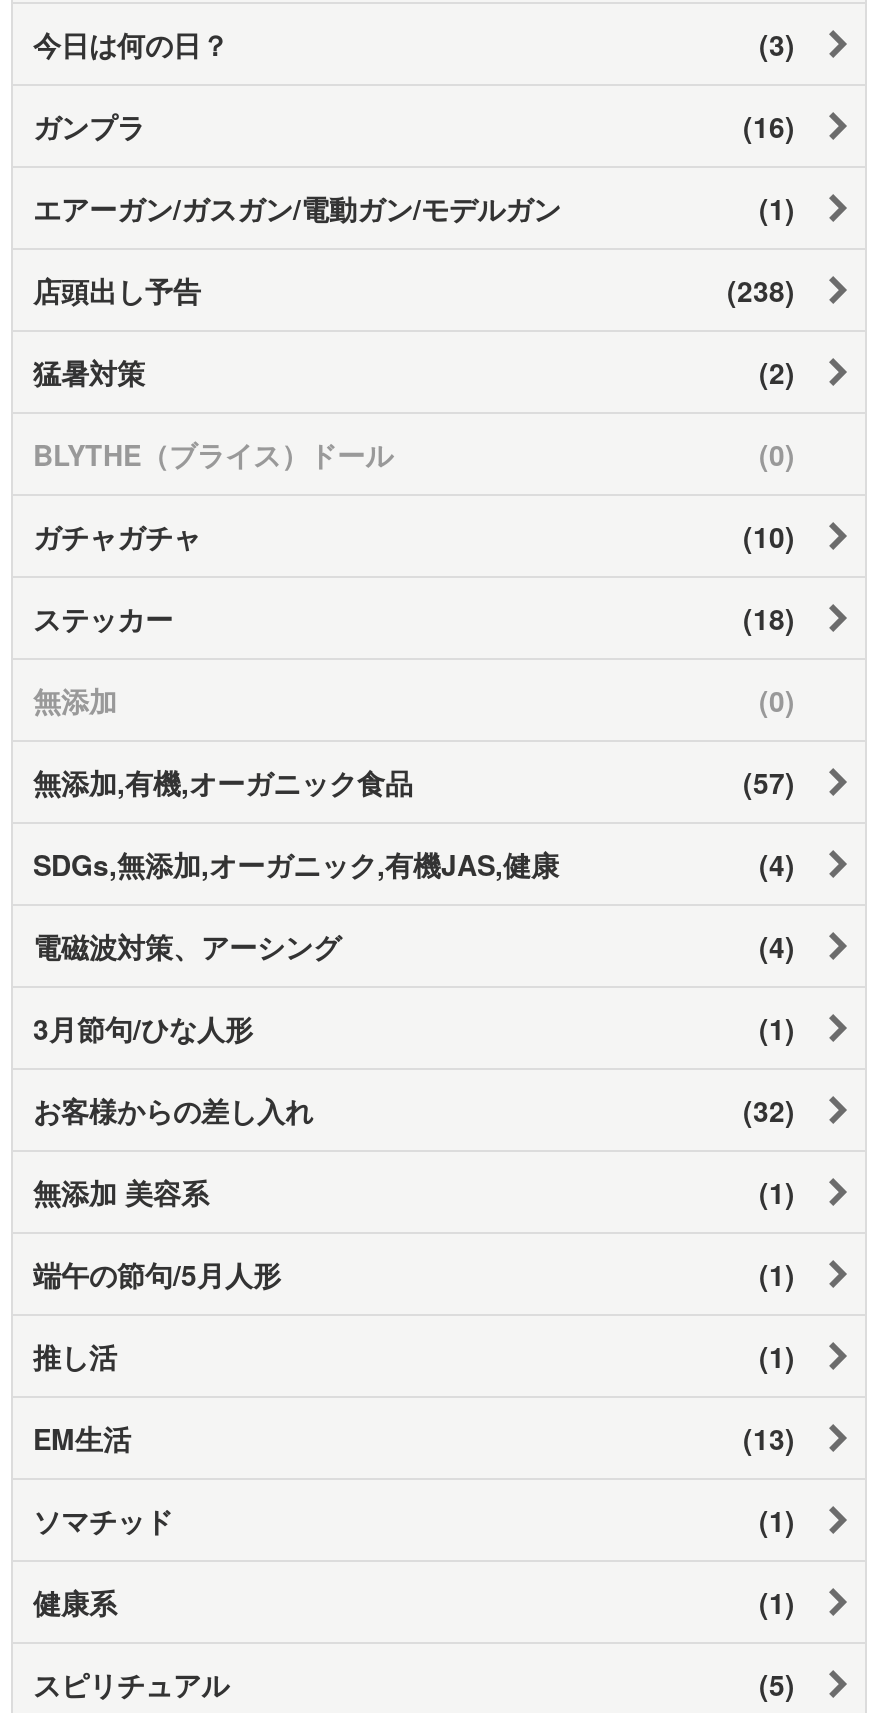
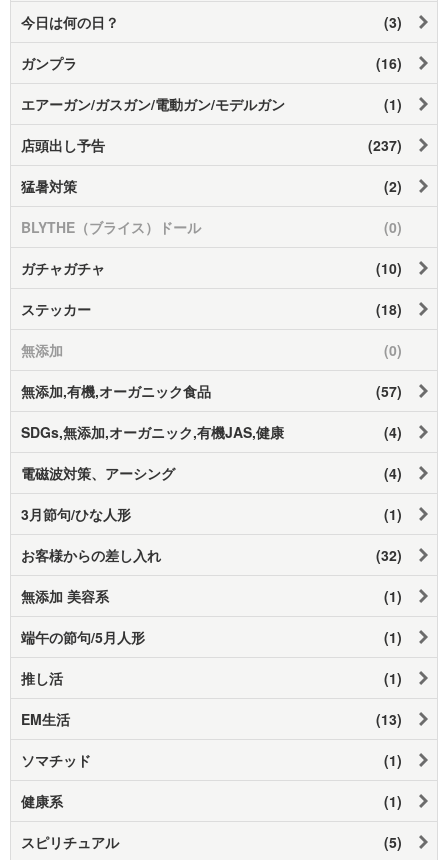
[727,270,795,310] (238) -> [368,135,402,155] (237)

